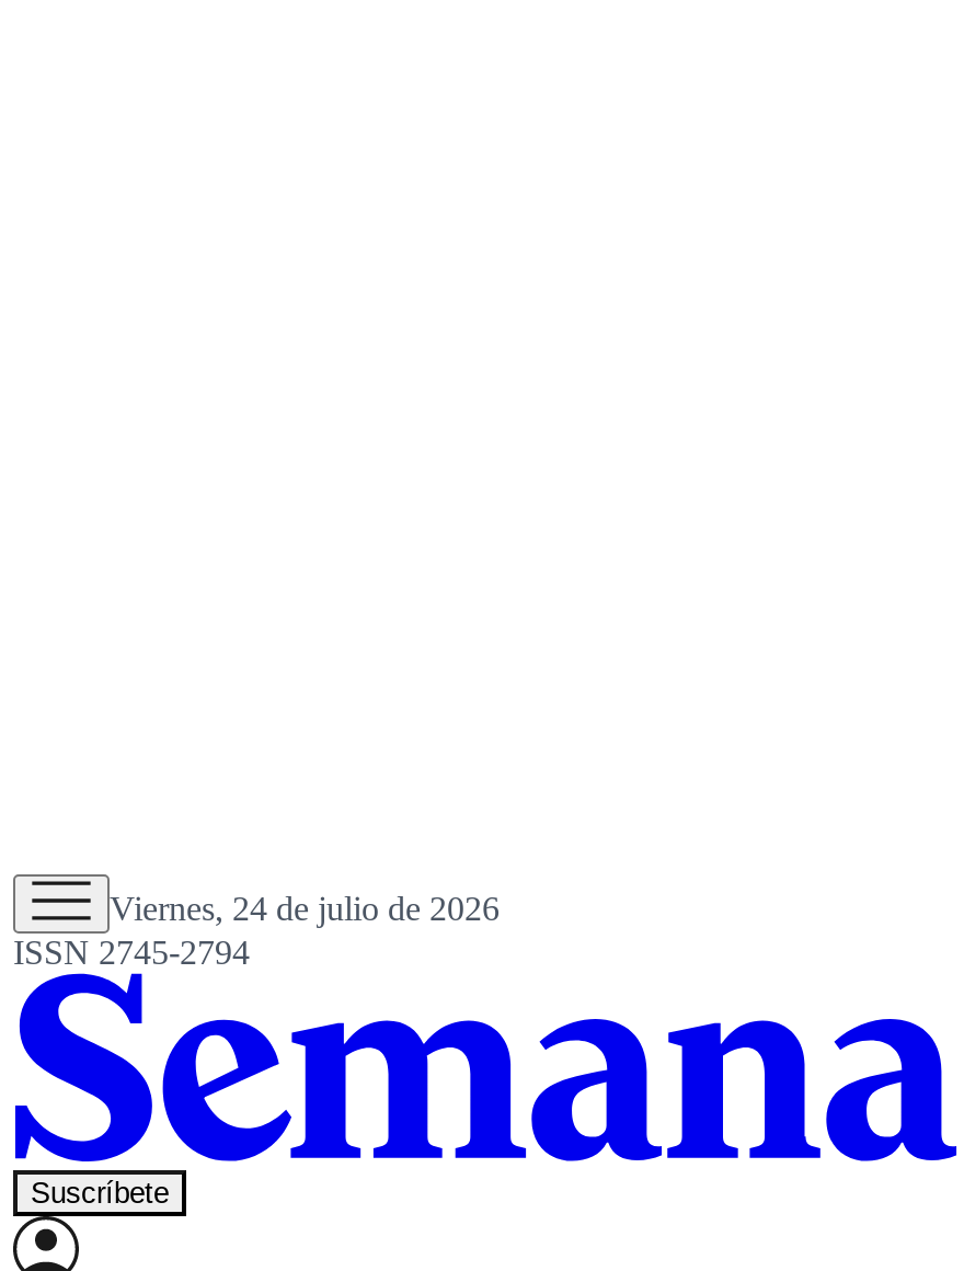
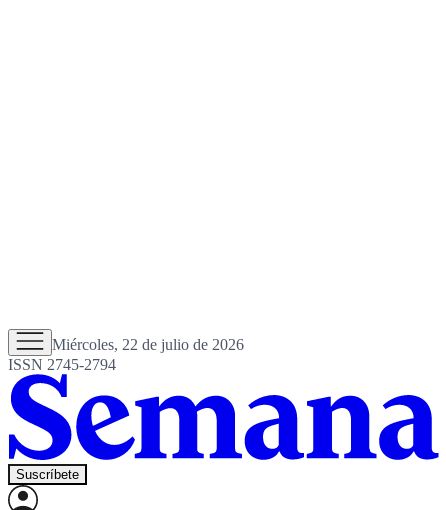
[110,890,500,927] Viernes, 24 de julio de 2026 -> [52,336,244,353] Miércoles, 22 de julio de 2026

